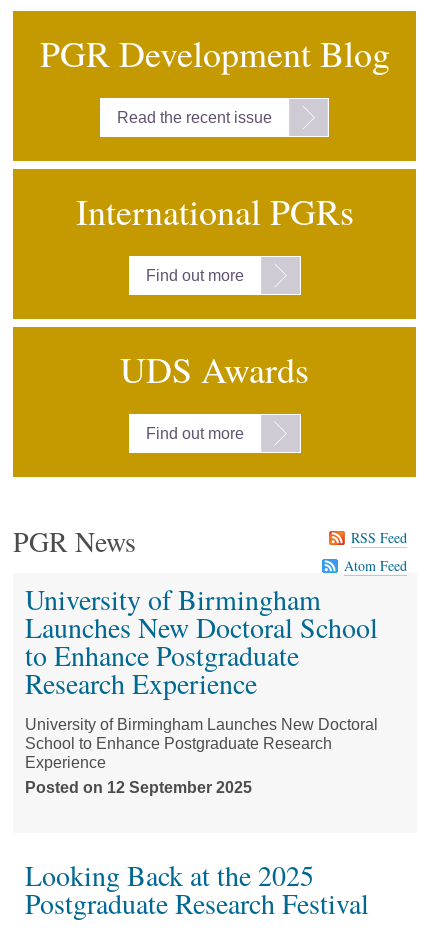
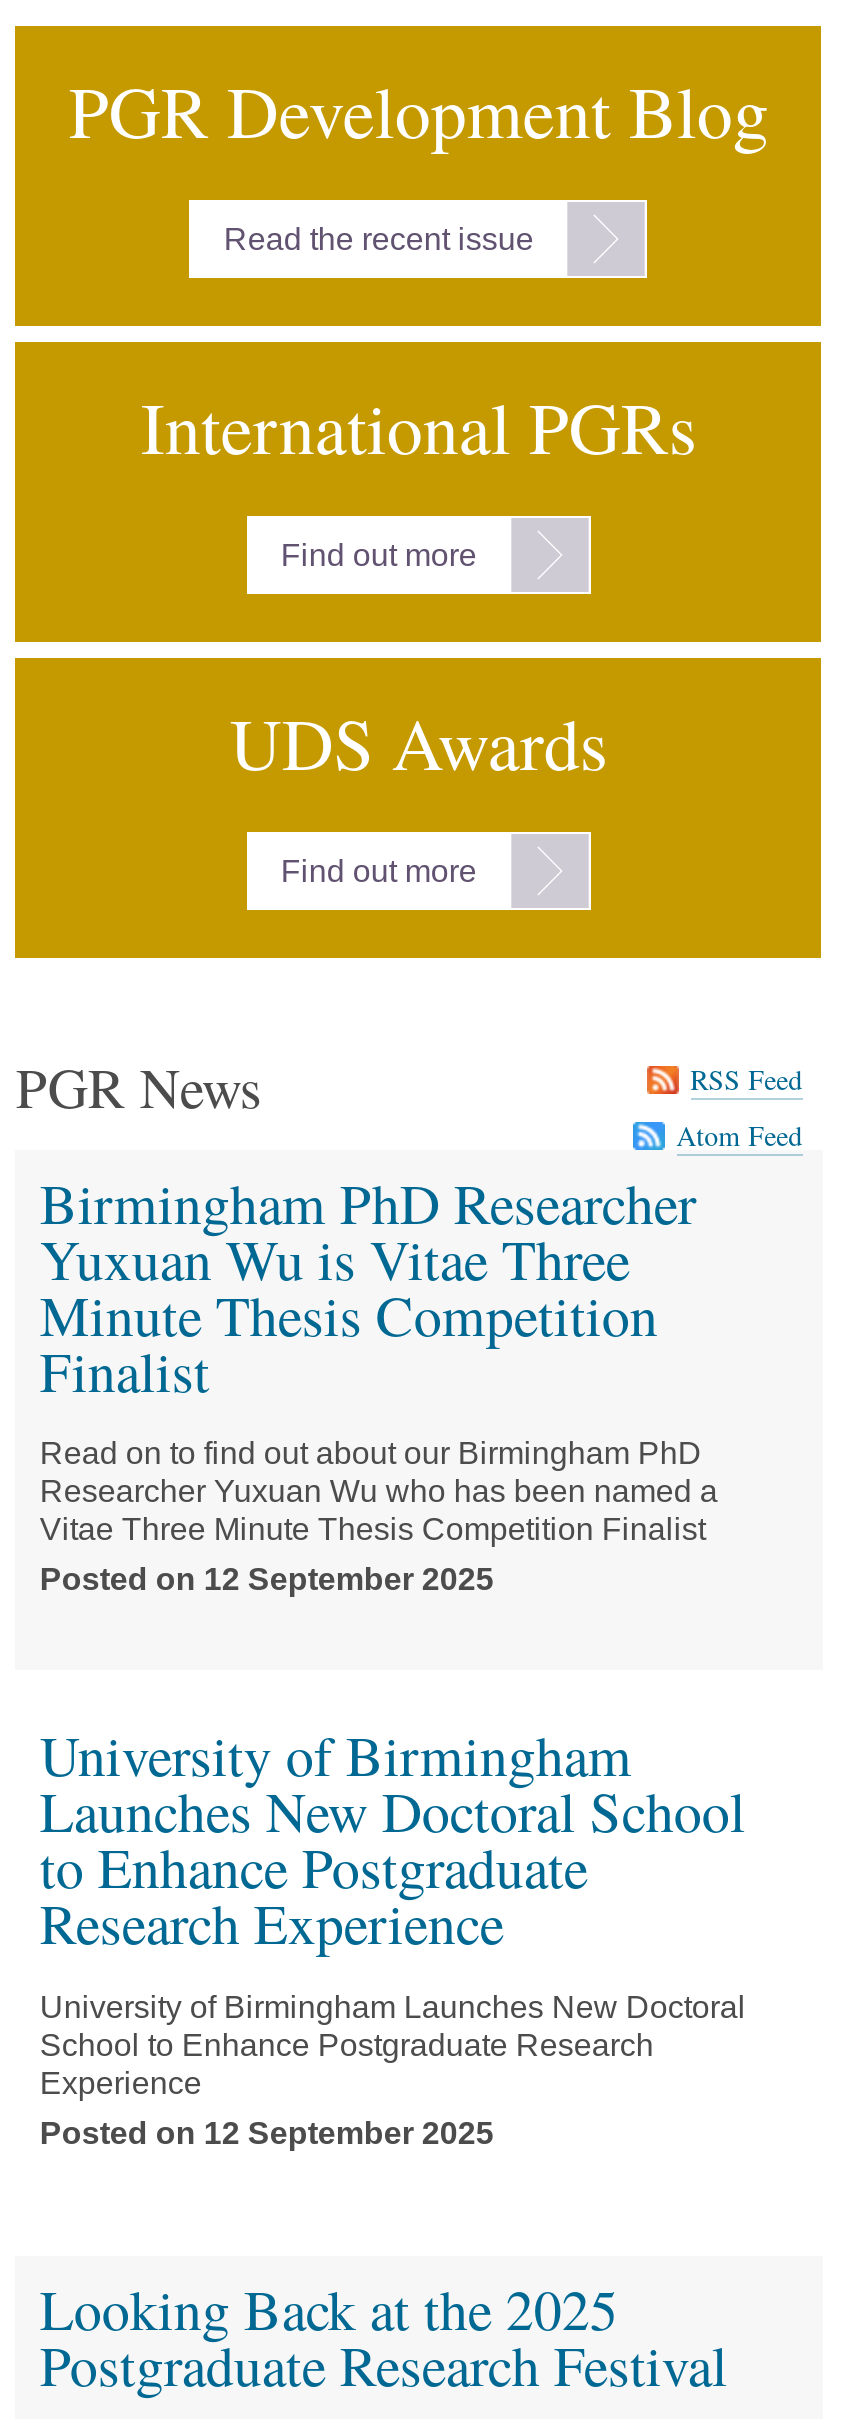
none -> [40,1164,718,1597] Birmingham PhD Researcher | Yuxuan Wu is Vitae Three | Minute Thesis Competition | Finalist | Read on to find out about our Birmingham PhD | Researcher Yuxuan Wu who has been named a | Vitae Three Minute Thesis Competition Finalist | 12 September 2025

